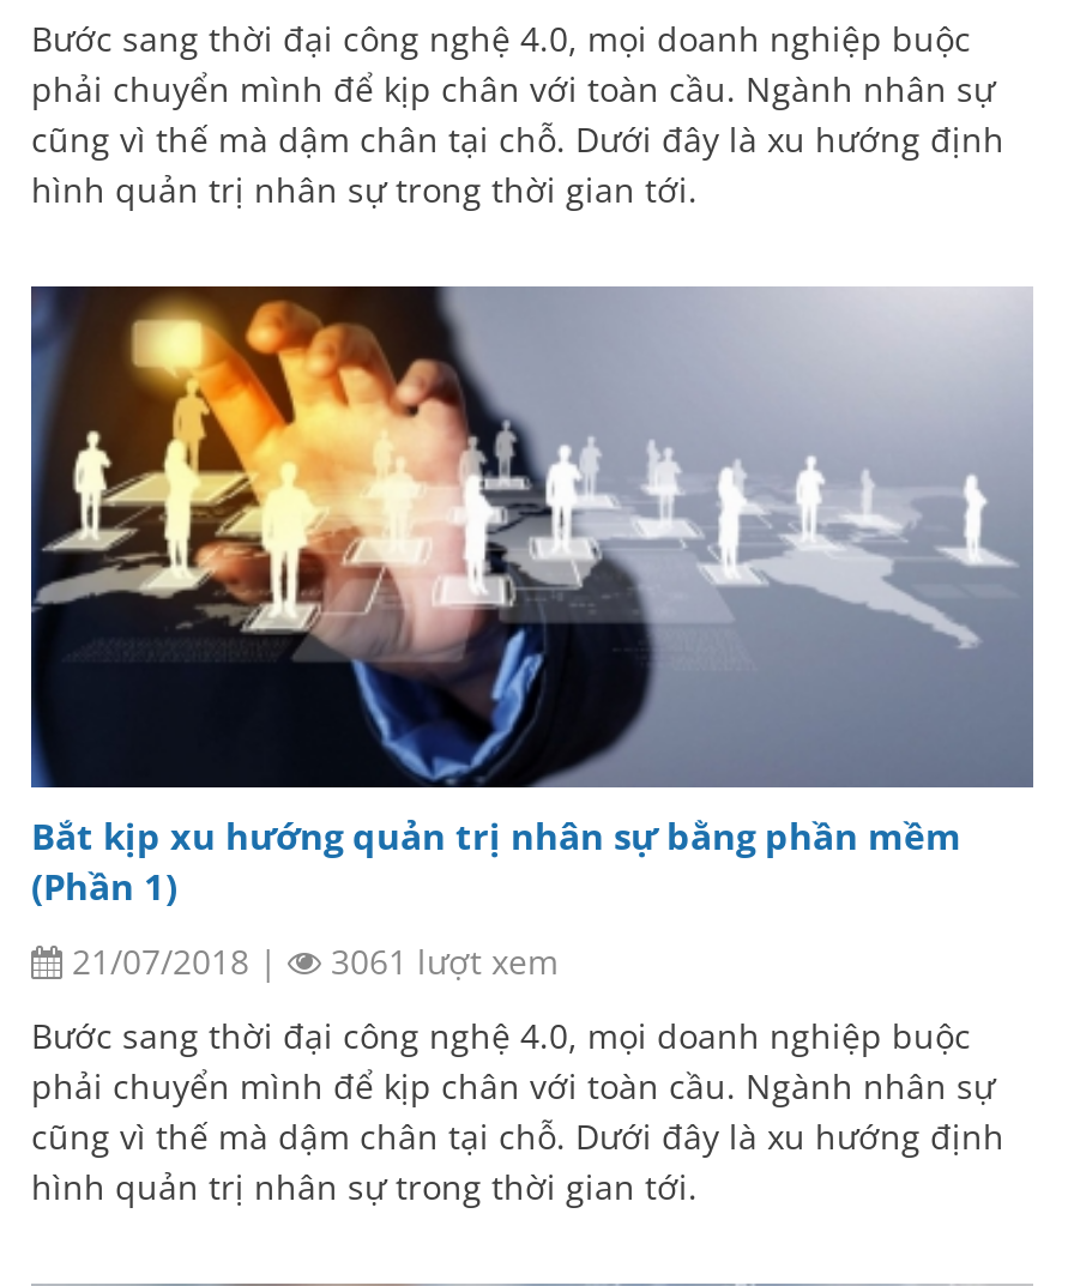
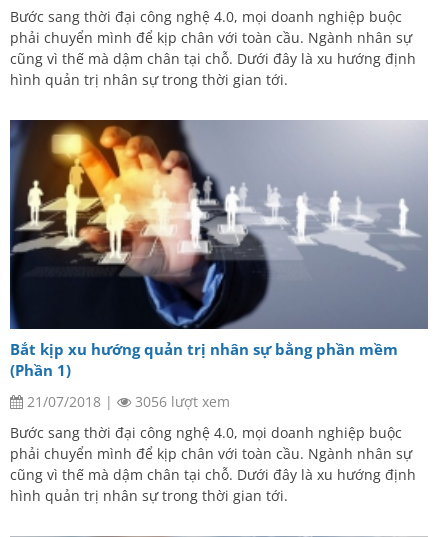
[321,938,559,983] 3061 lượt xem -> [131,392,230,411] 3056 lượt xem

